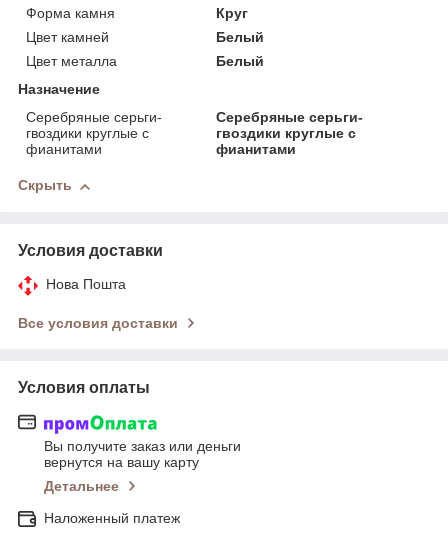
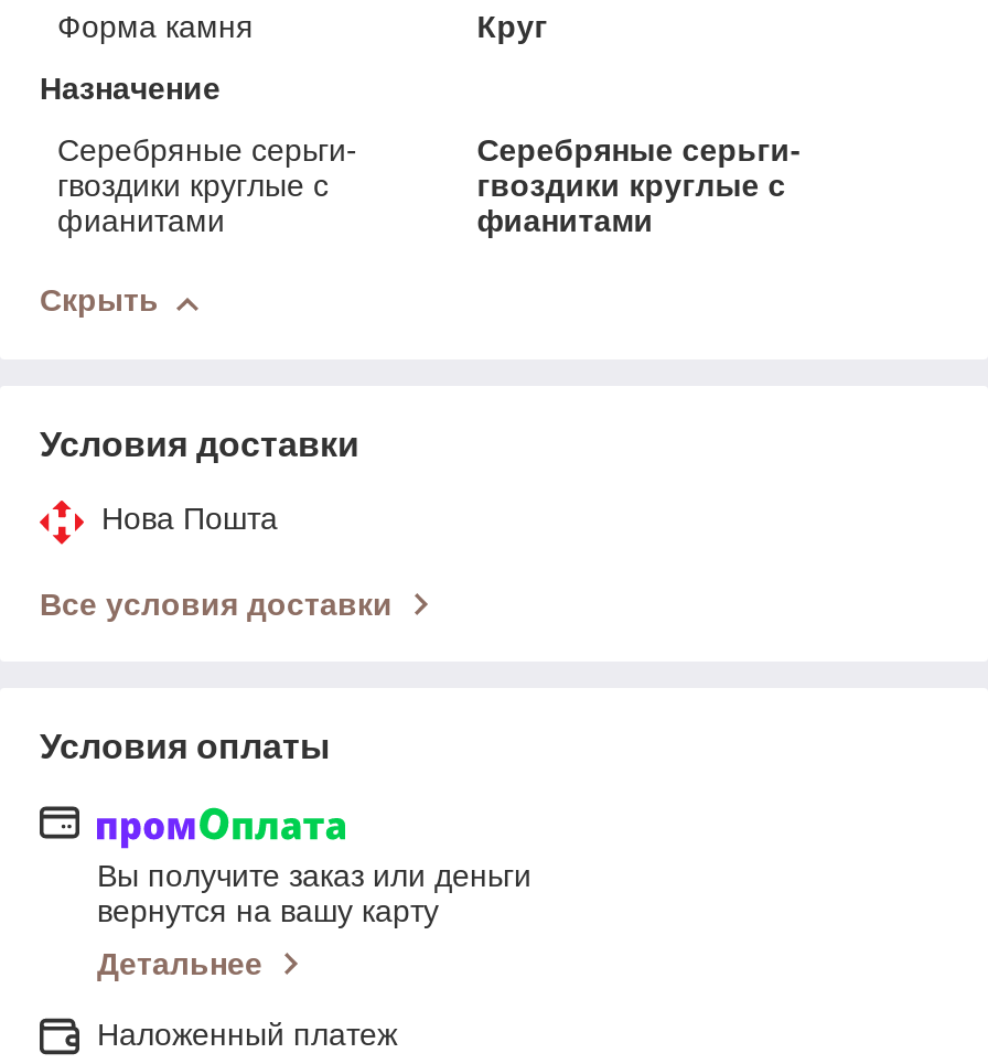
[26,29,264,69] Цвет камней | Белый | Цвет металла | Белый -> none

